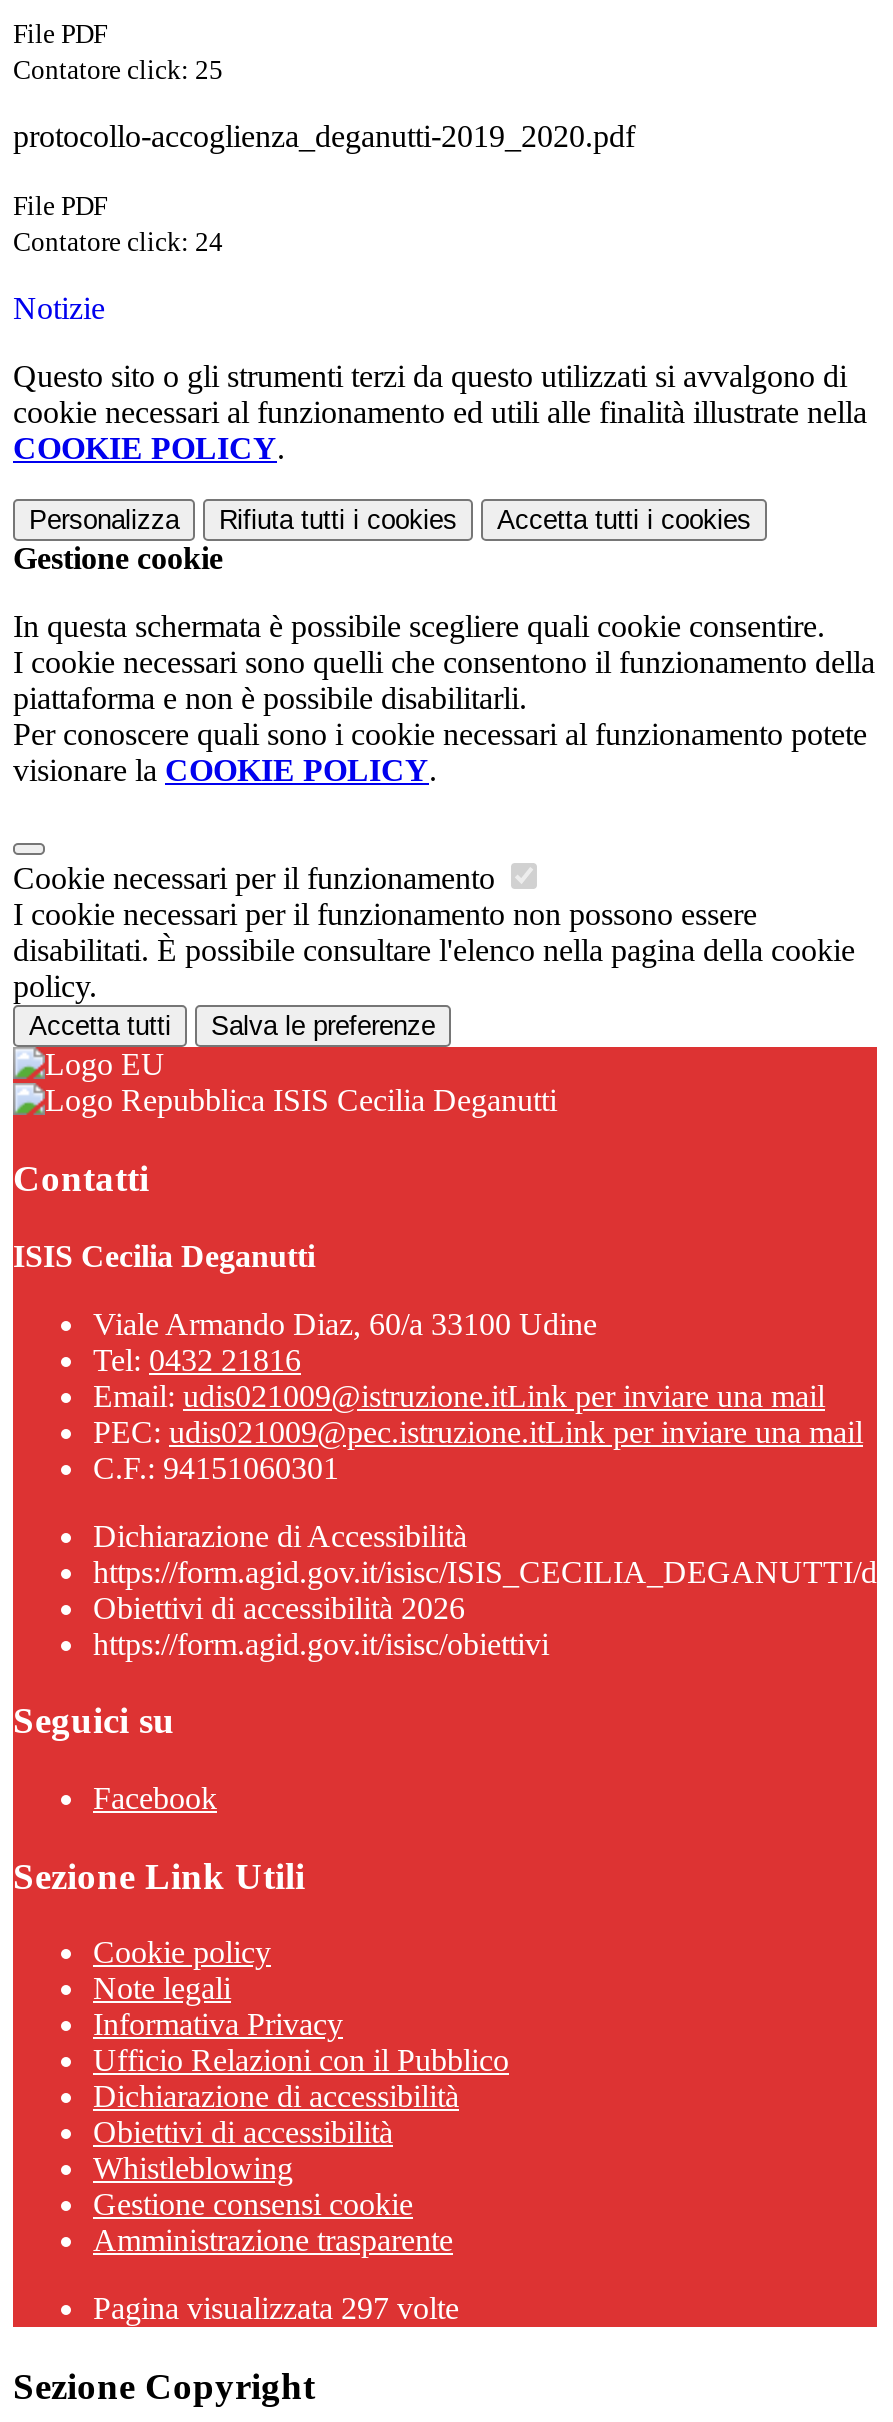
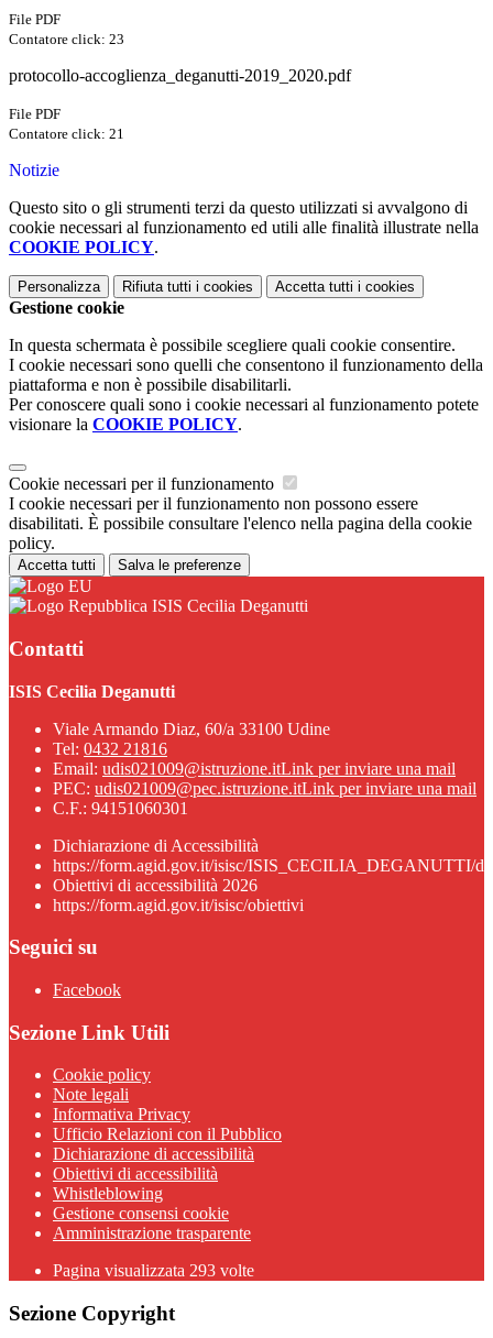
[13,55,223,85] Contatore click: 25 -> [9,31,124,47] Contatore click: 23
[13,227,223,257] Contatore click: 24 -> [9,126,124,142] Contatore click: 21
[93,2292,459,2326] Pagina visualizzata 297 volte -> [53,1261,254,1280] Pagina visualizzata 293 volte

